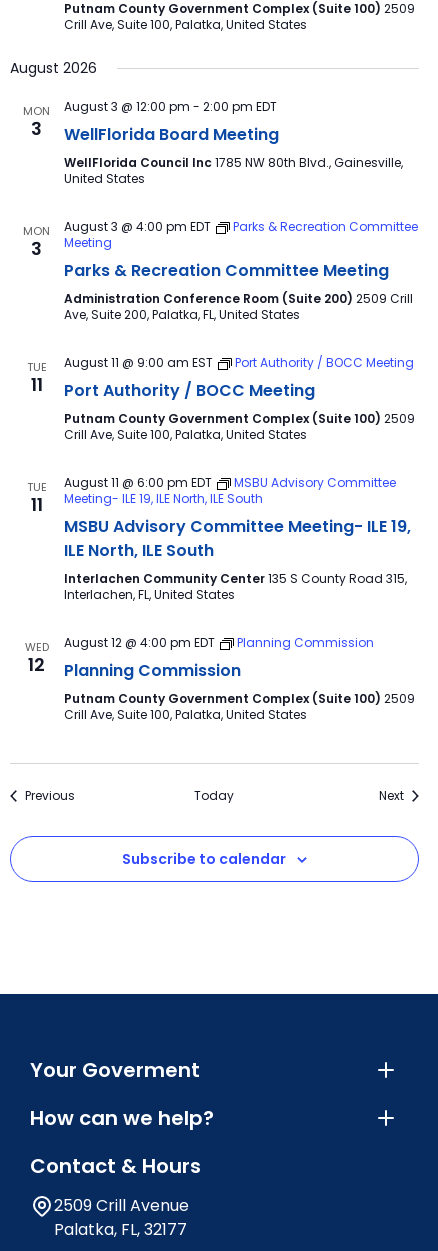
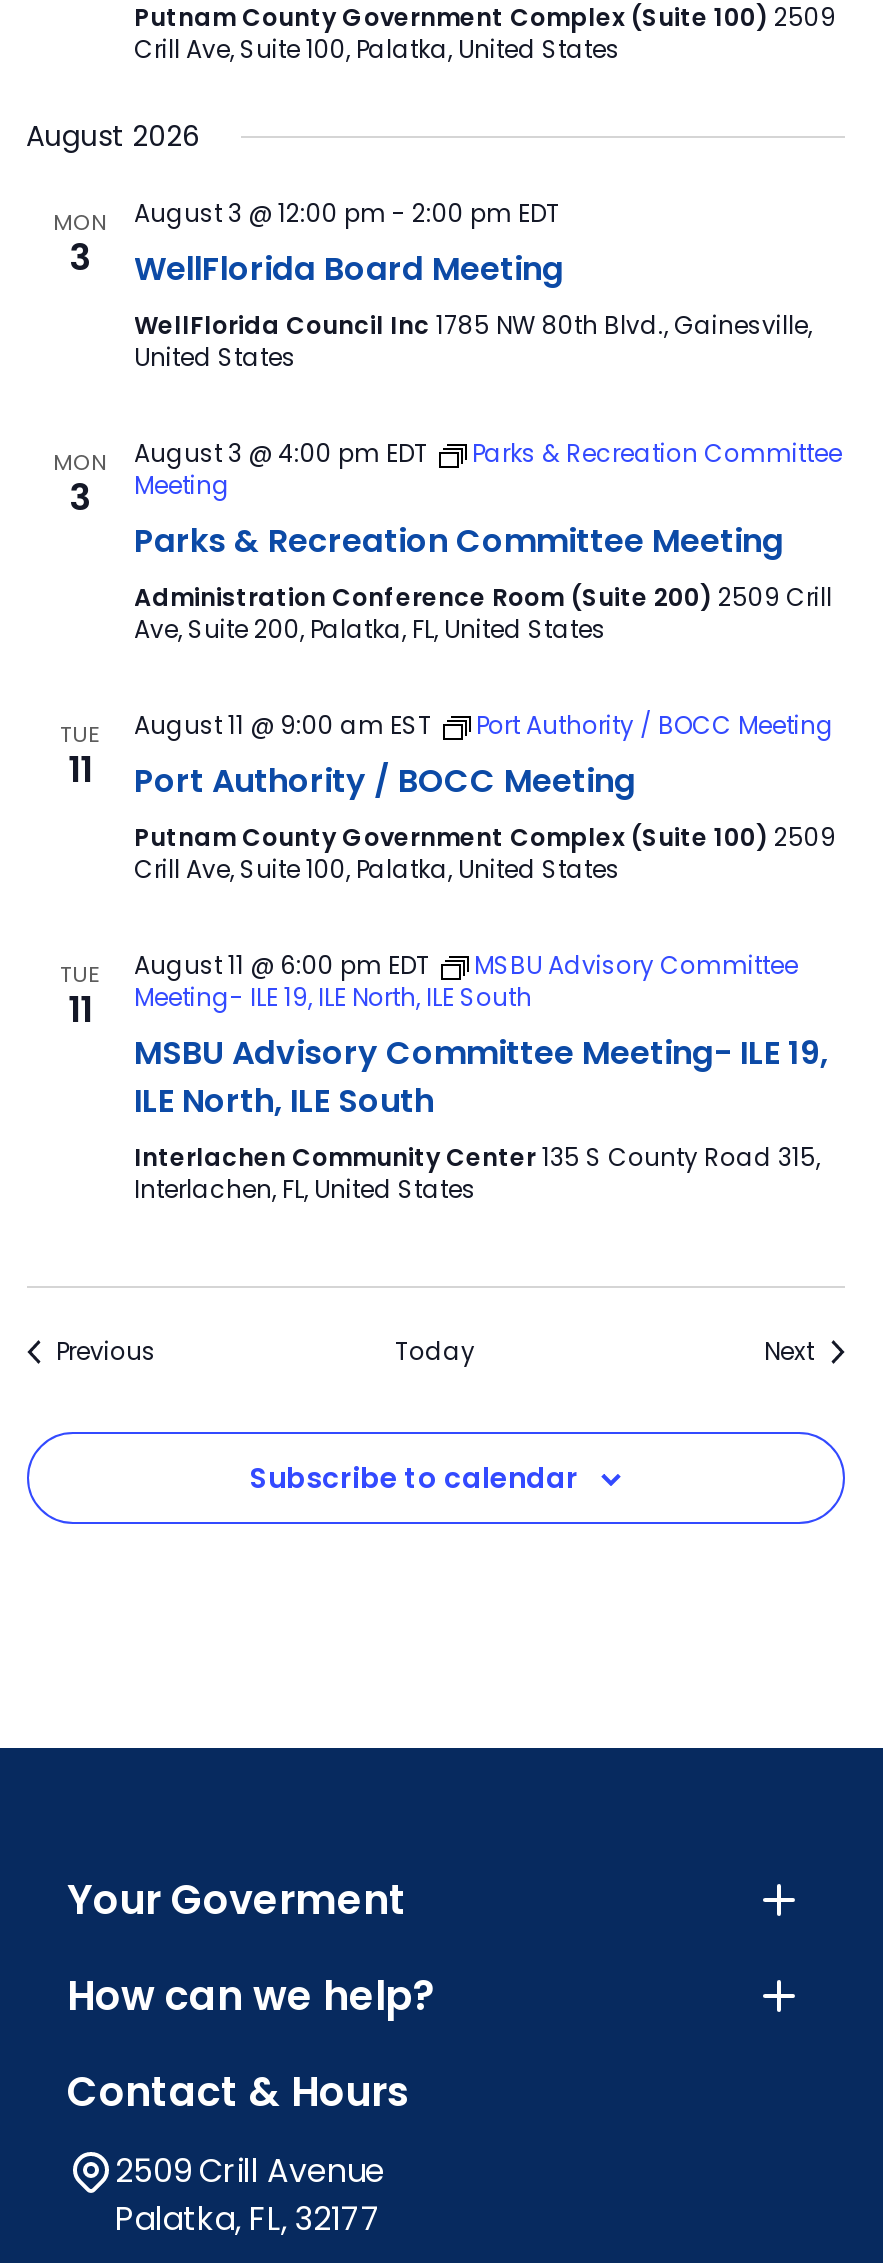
[24,639,48,677] WED | 12 -> none
[63,634,414,723] August 12 @ 4:00 pm EDT | Planning Commission | Planning Commission | Putnam County Government Complex (Suite 100) 2509 | Crill Ave, Suite 100, Palatka, United States -> none

